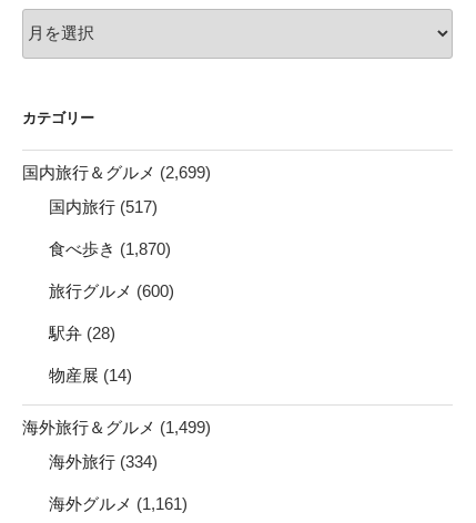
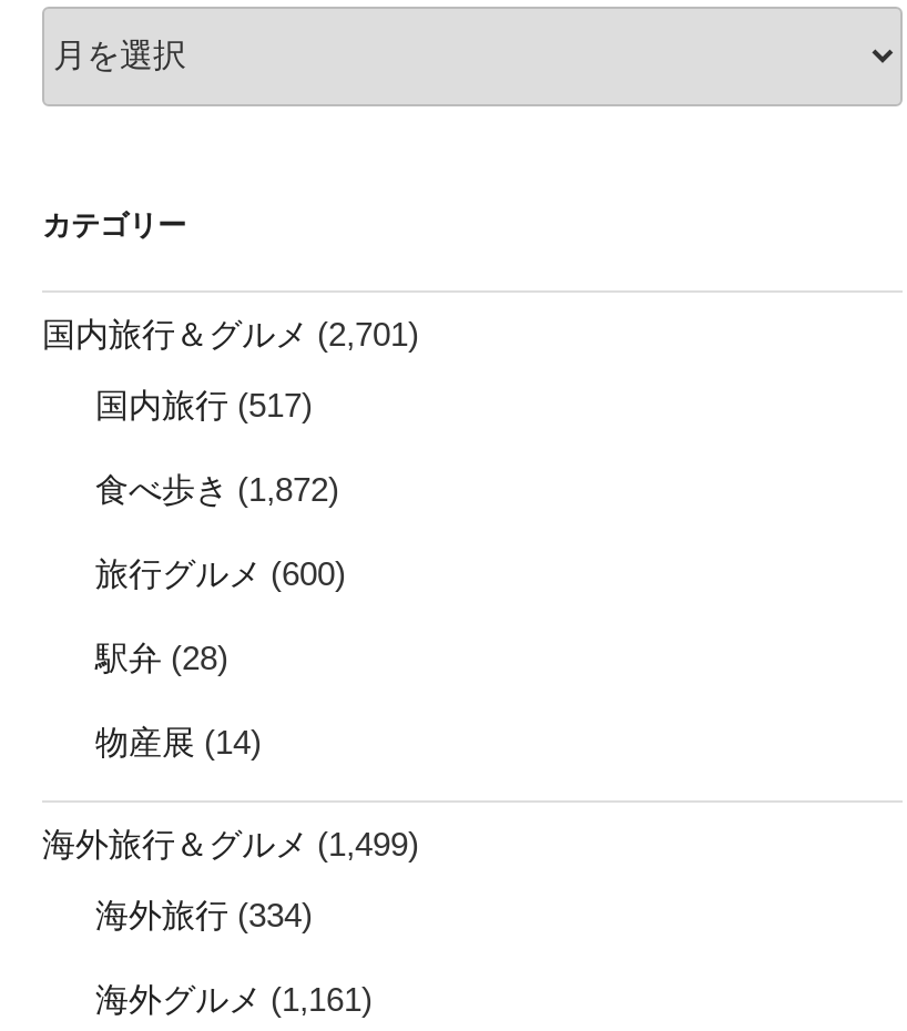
[22,162,211,181] 国内旅行＆グルメ(2,699) -> [42,316,419,354] 国内旅行＆グルメ(2,701)
[49,239,171,258] 食べ歩き(1,870) -> [95,470,339,508] 食べ歩き(1,872)

